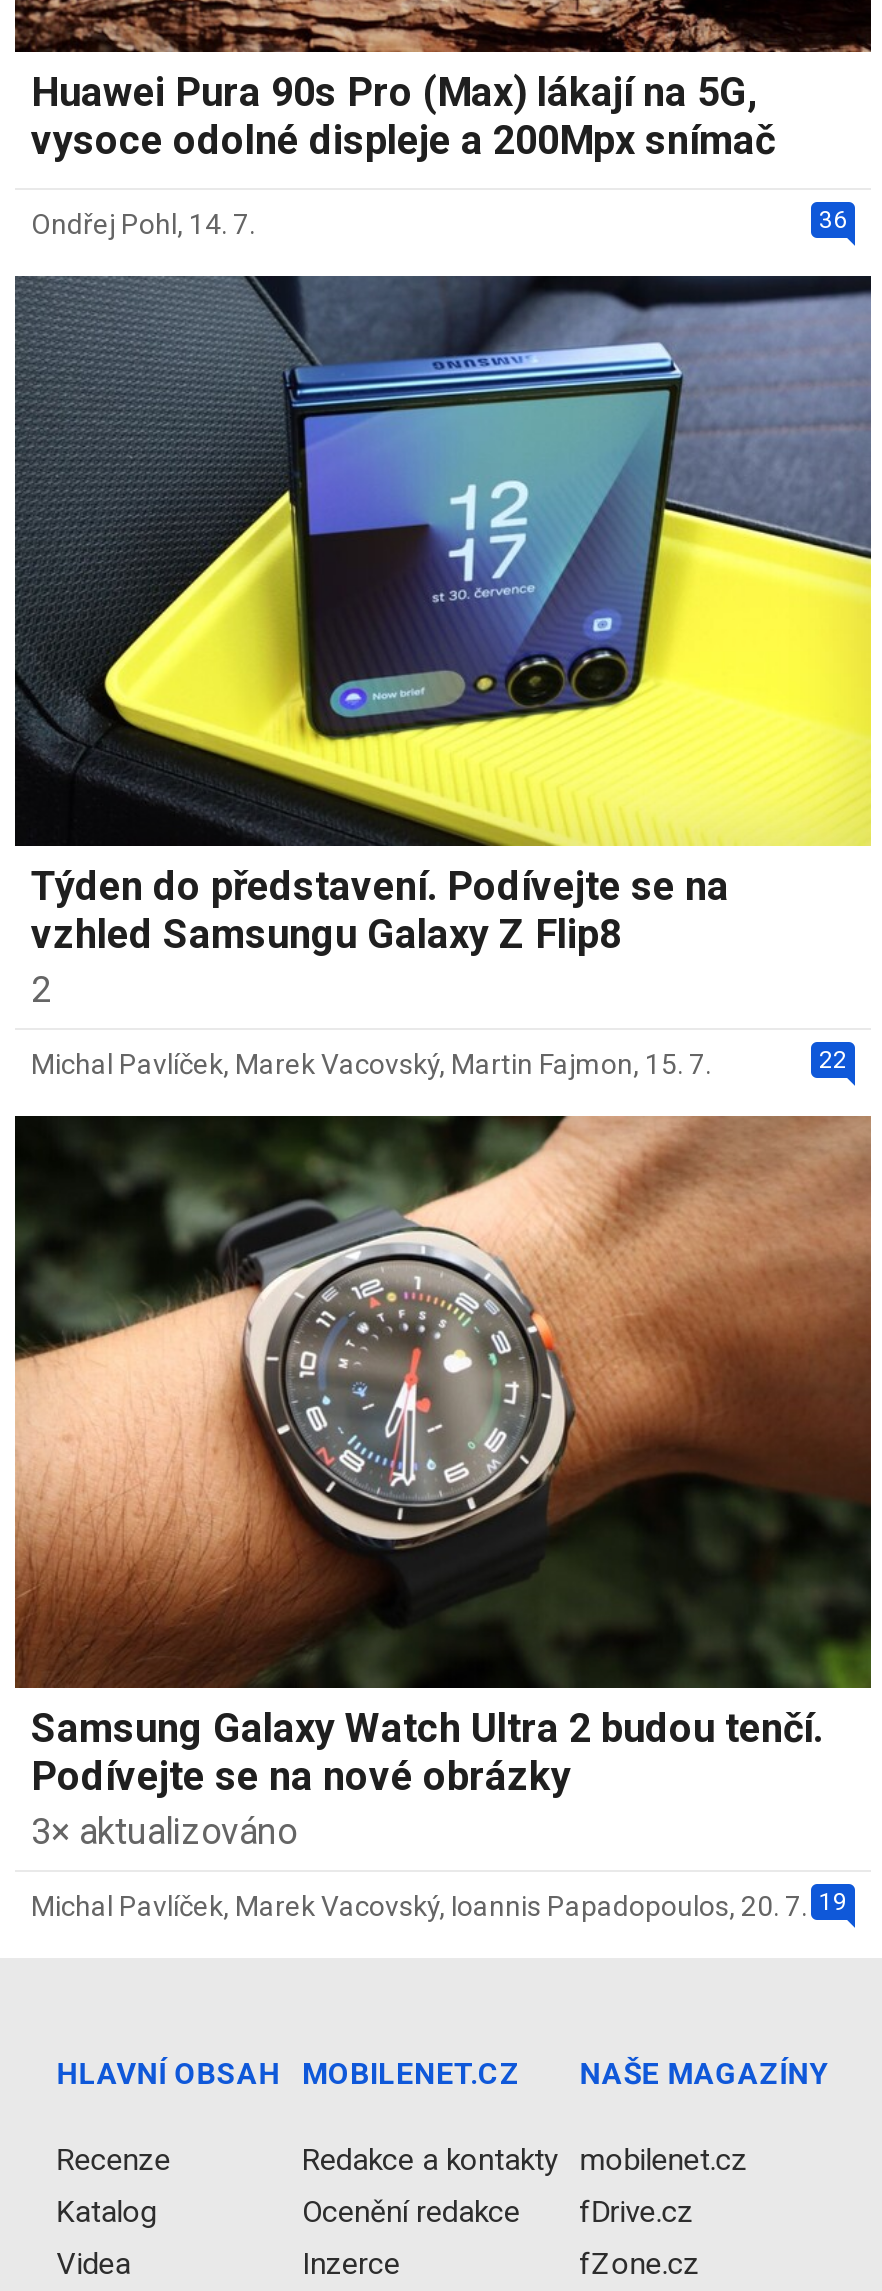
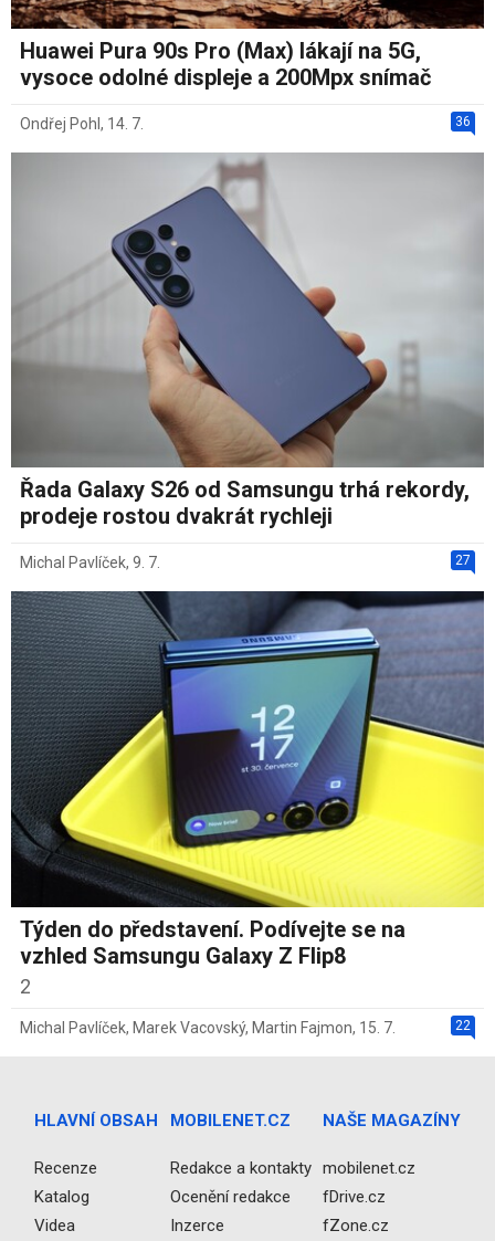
none -> [11,154,485,572] [image] | Řada Galaxy S26 od Samsungu trhá rekordy, | prodeje rostou dvakrát rychleji | 27 | Michal Pavlíček, 9. 7.
moved [13,274,873,1081] -> [10,590,485,1036]: [image] | Týden do představení. Podívejte se na | vzhled Samsungu Galaxy Z Flip8 | 2 | 22 | Michal Pavlíček, Marek Vacovský, Martin Fajmon, 15. 7.
[13,1114,873,1922] [image] | Samsung Galaxy Watch Ultra 2 budou tenčí. | Podívejte se na nové obrázky | 3× aktualizováno | 19 | Michal Pavlíček, Marek Vacovský, Ioannis Papadopoulos, 20. 7. -> none

